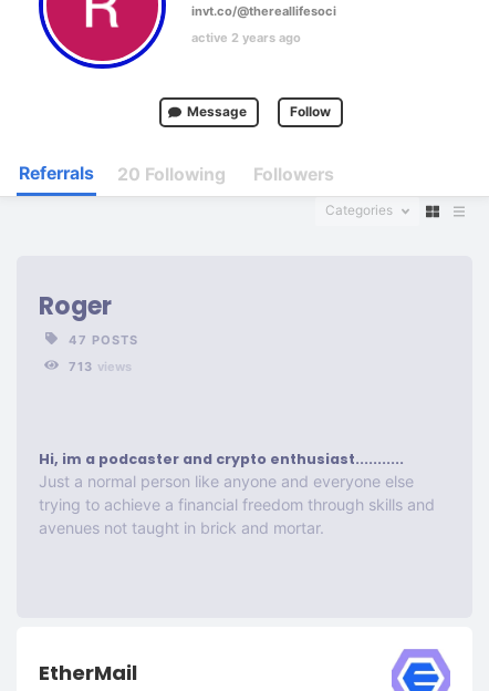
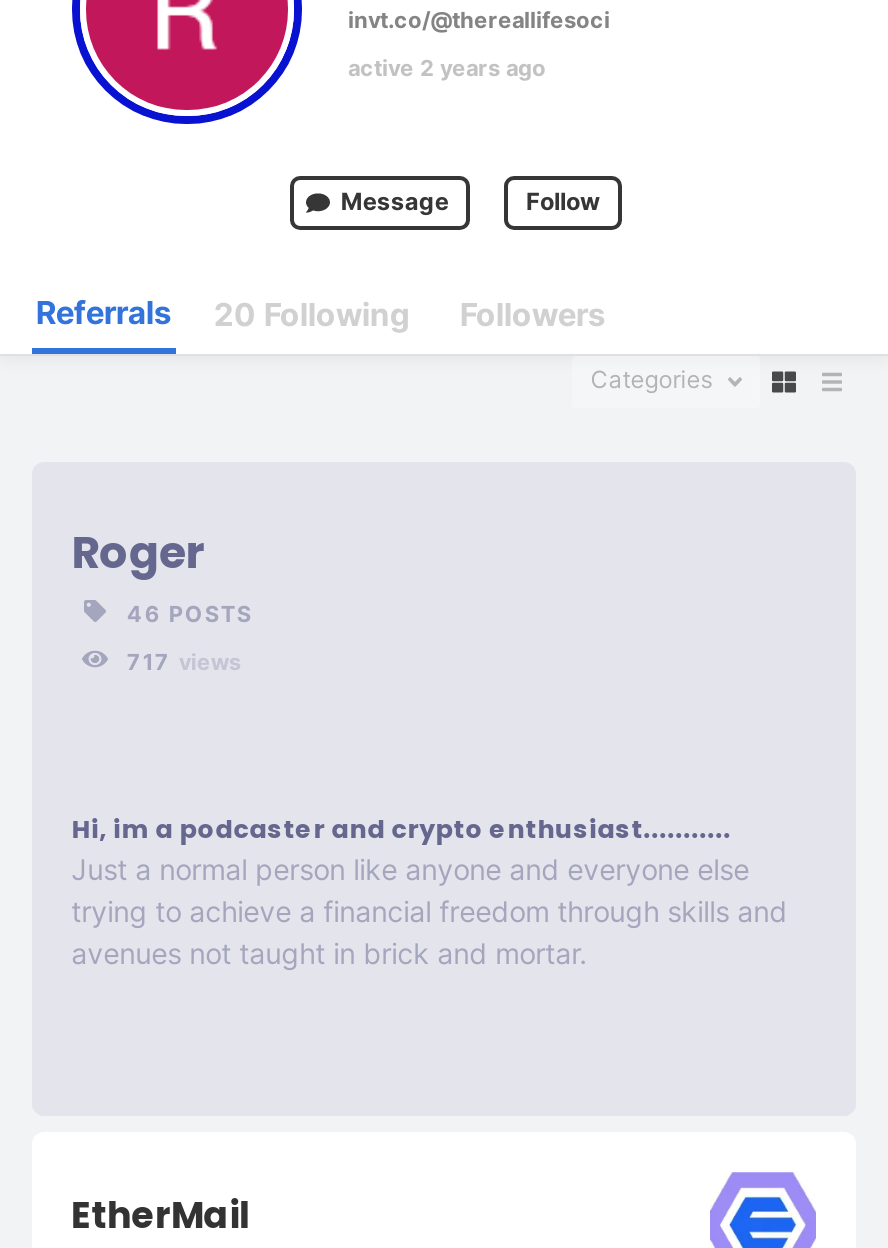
[69,332,143,348] 47 POSTS -> [127,600,261,628] 46 POSTS
[69,359,132,375] 713 views -> [127,648,241,676] 717 views

